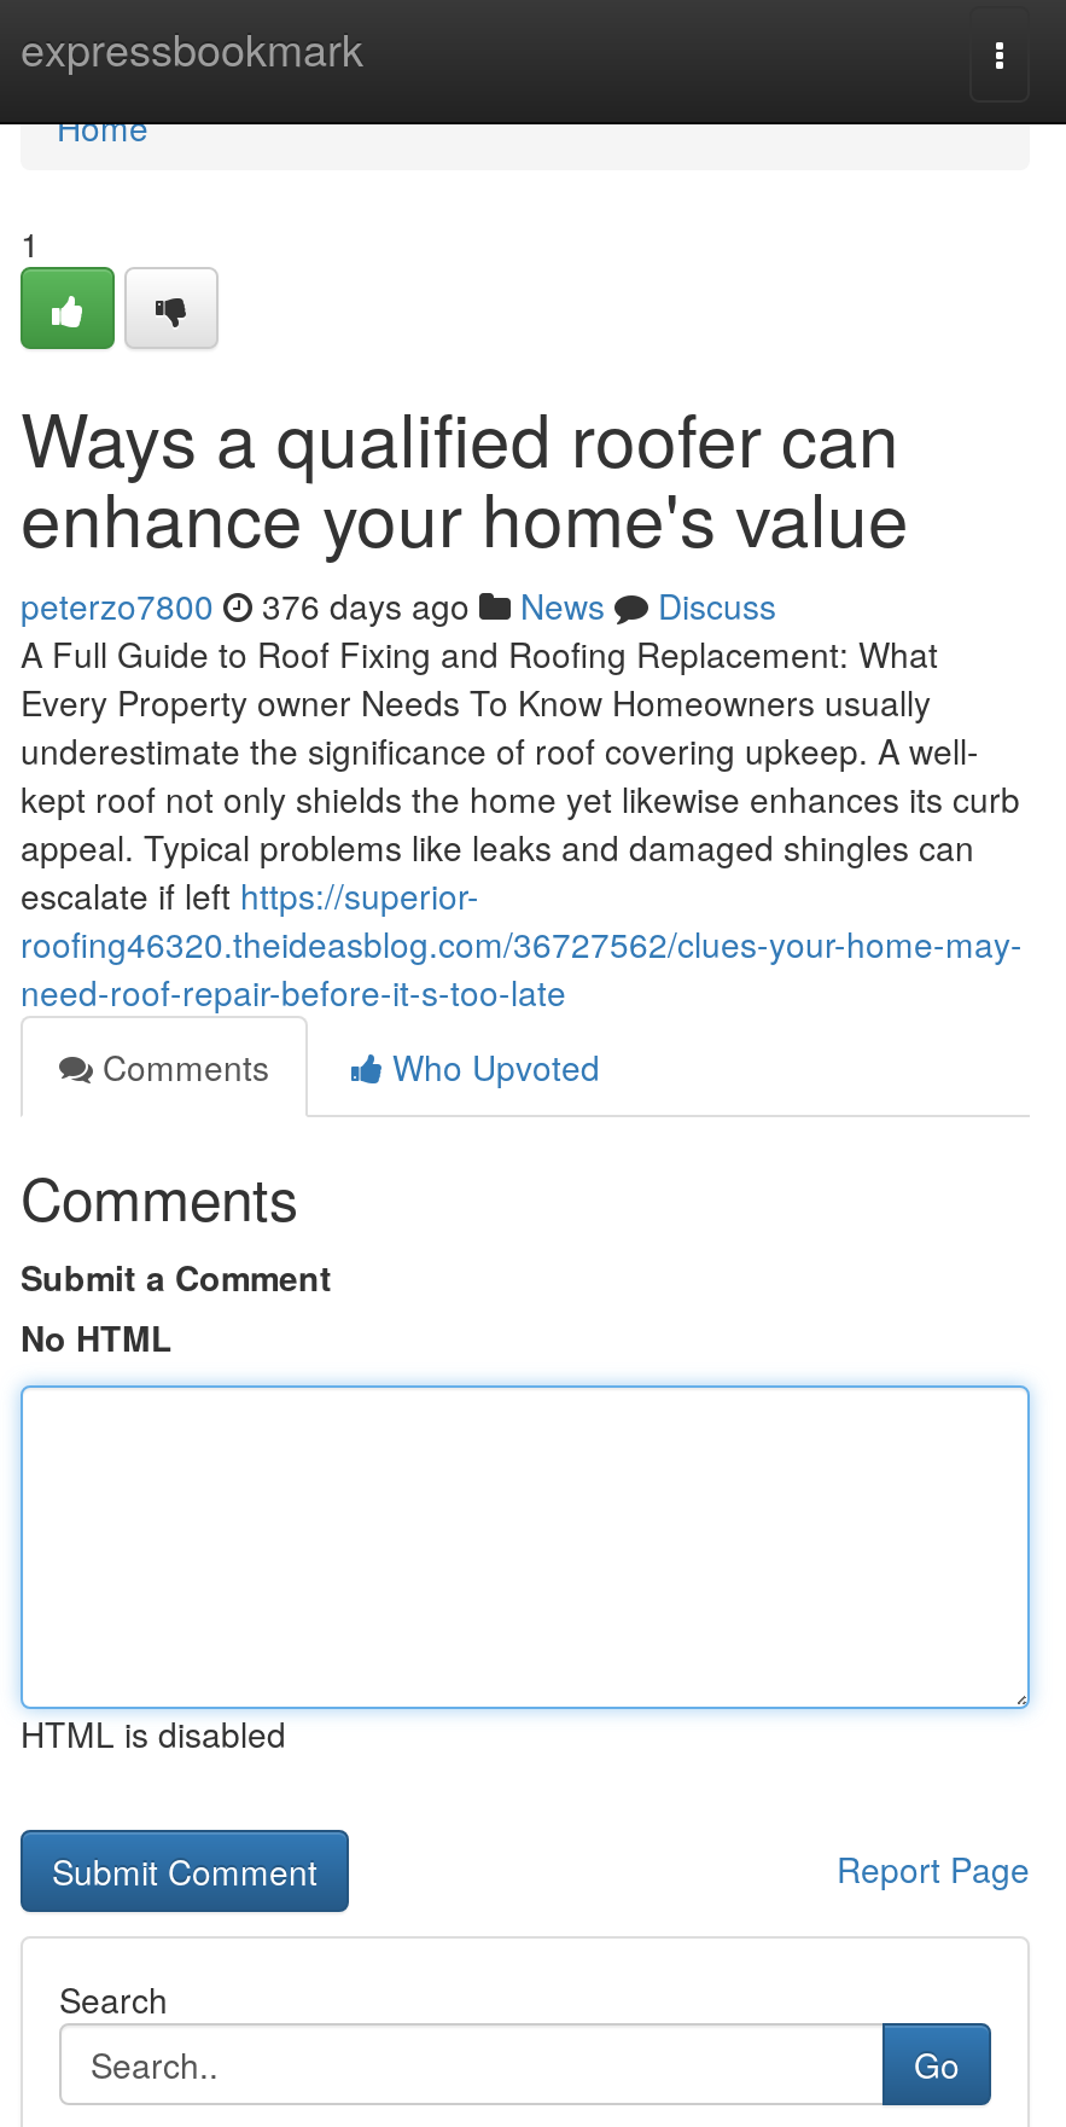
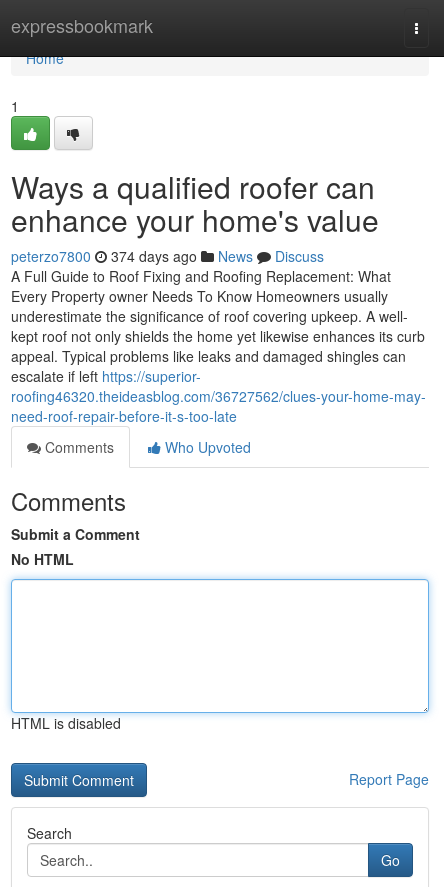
[21,581,776,629] peterzo7800 376 days ago News Discuss -> [11,246,324,266] peterzo7800 374 days ago News Discuss

